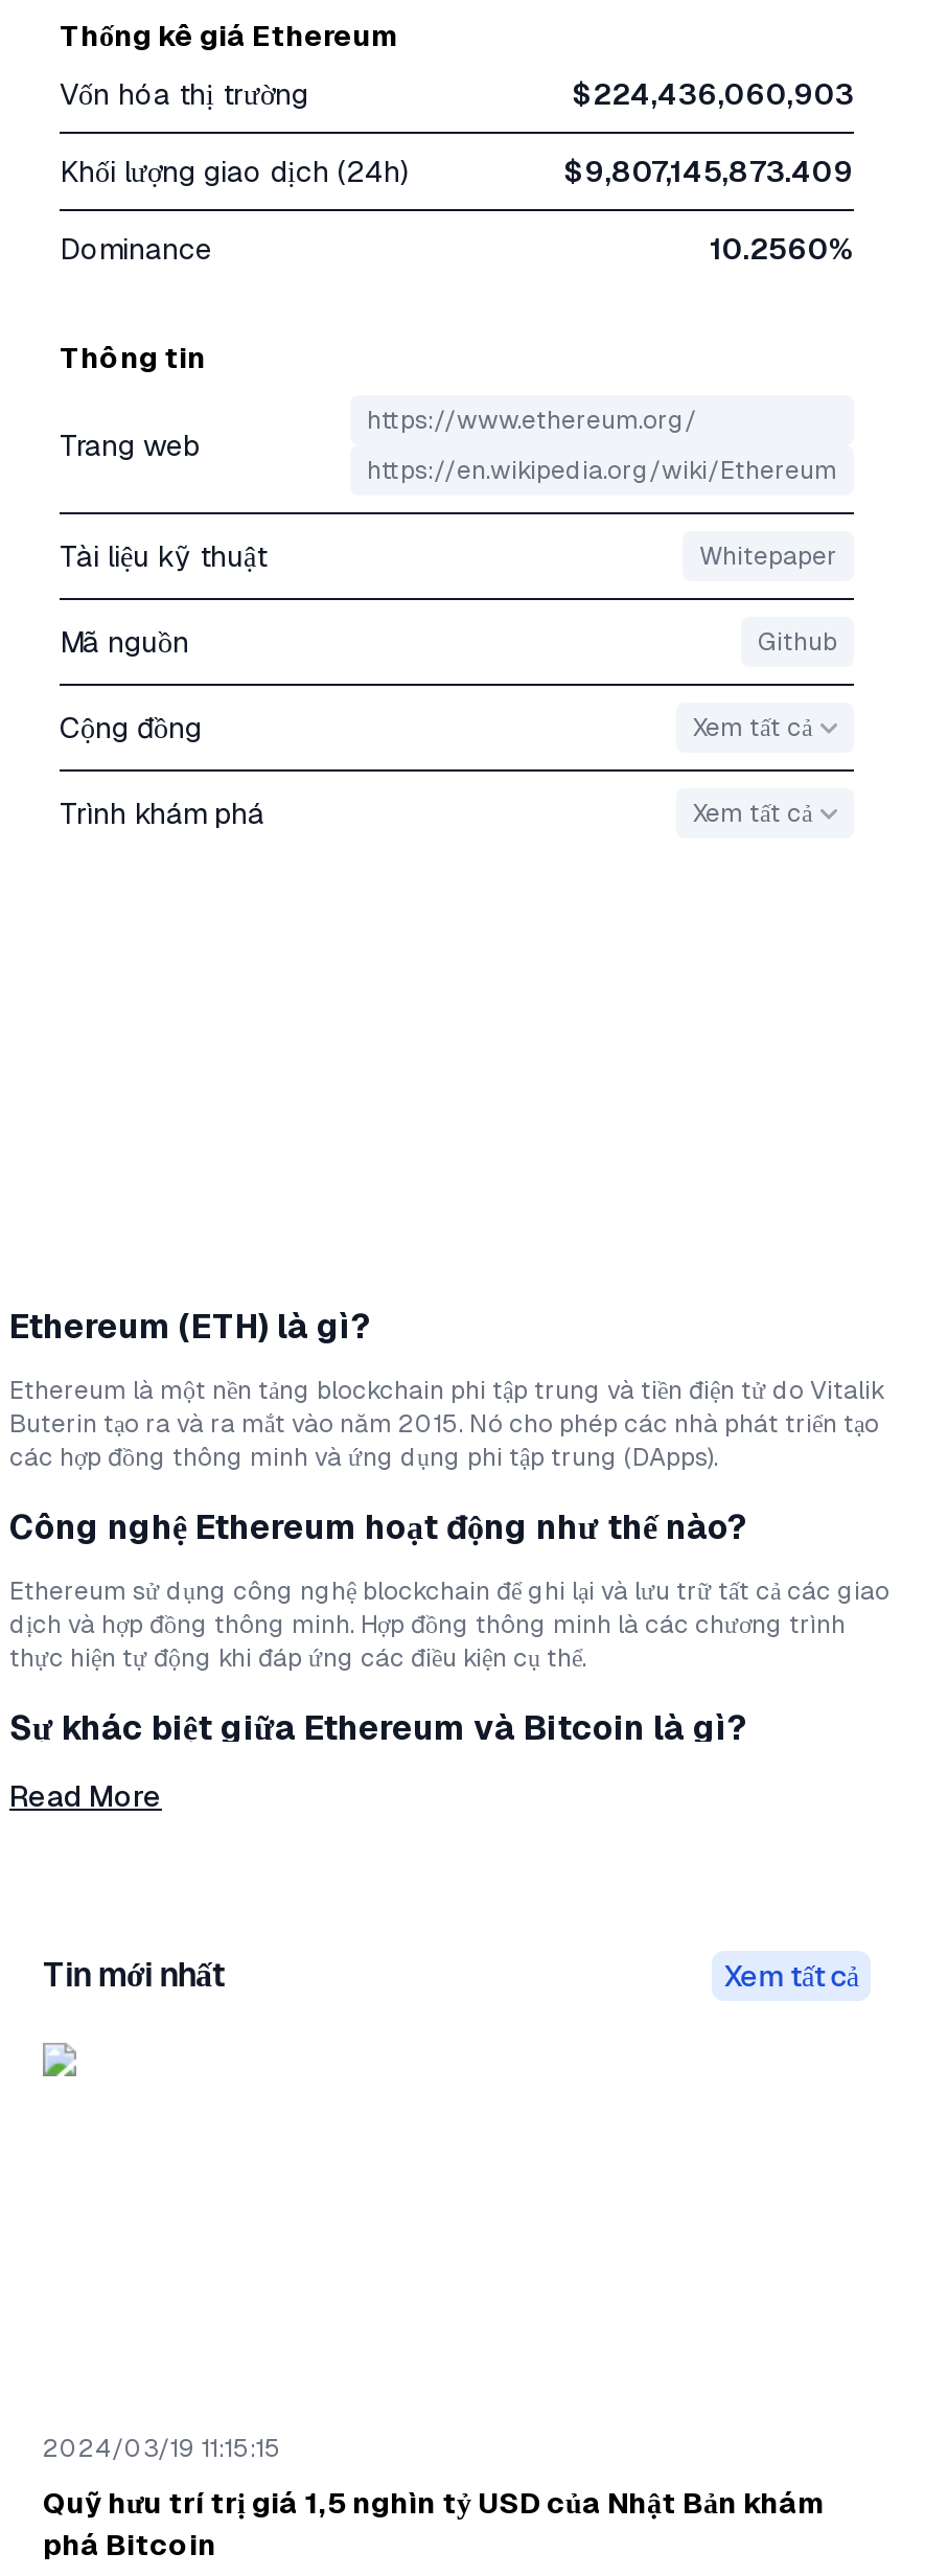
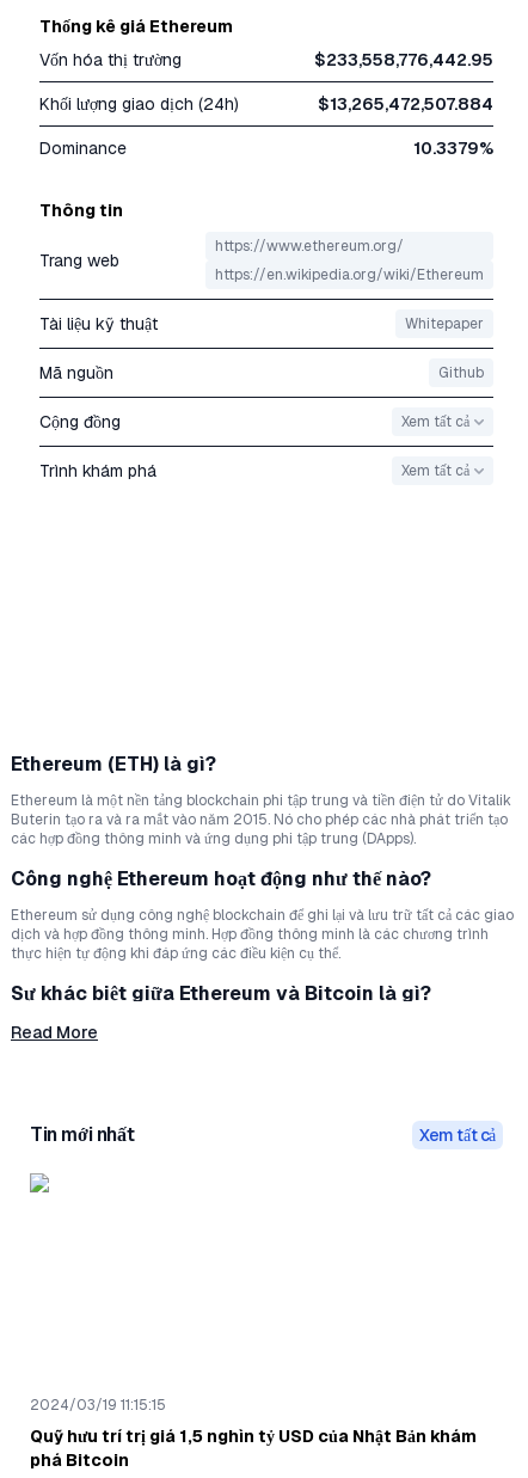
[572,75,854,113] $224,436,060,903 -> [314,49,493,70] $233,558,776,442.95
[563,153,854,190] $9,807,145,873.409 -> [318,93,493,115] $13,265,472,507.884
[710,230,854,268] 10.2560% -> [413,137,493,159] 10.3379%

